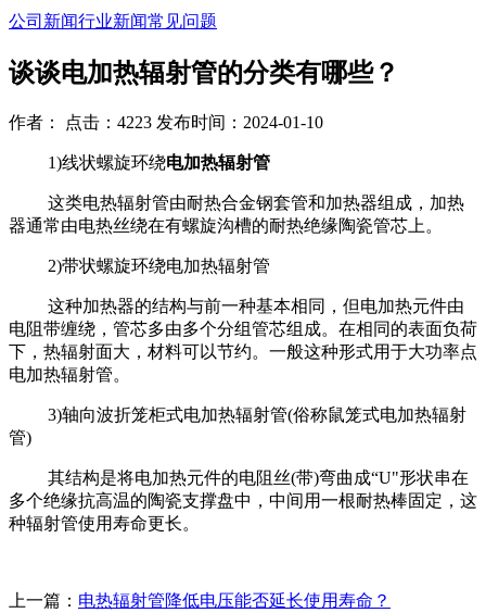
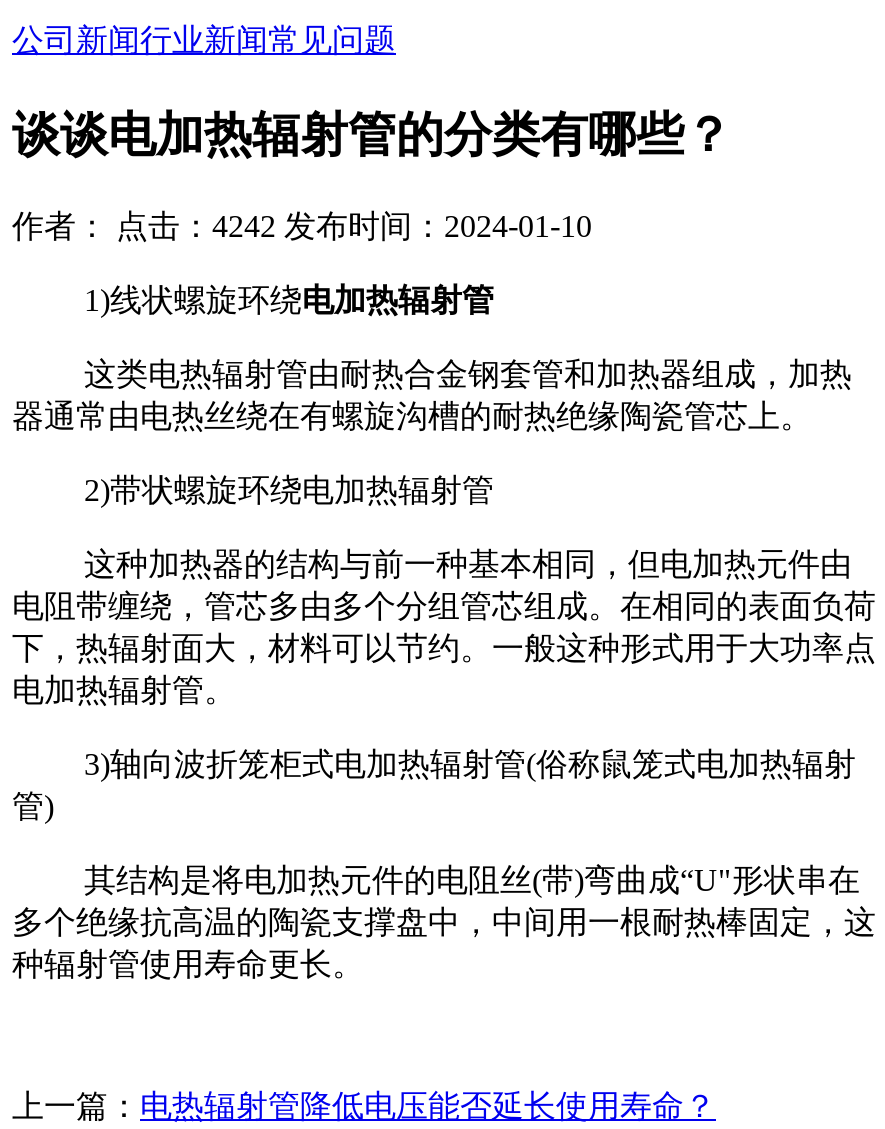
[9,113,323,132] 作者： 点击：4223 发布时间：2024-01-10 -> [12,209,592,243] 作者： 点击：4242 发布时间：2024-01-10

